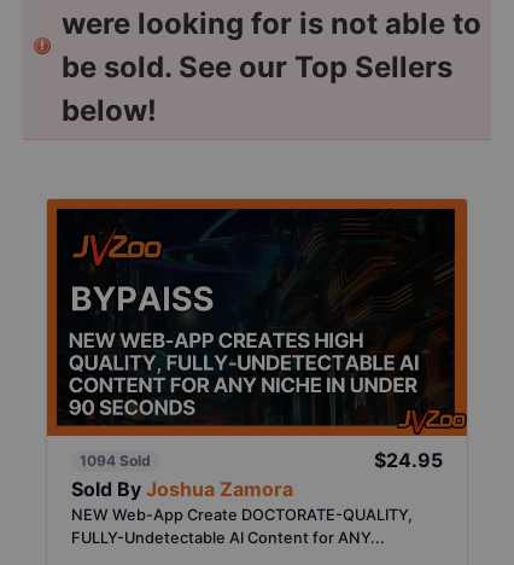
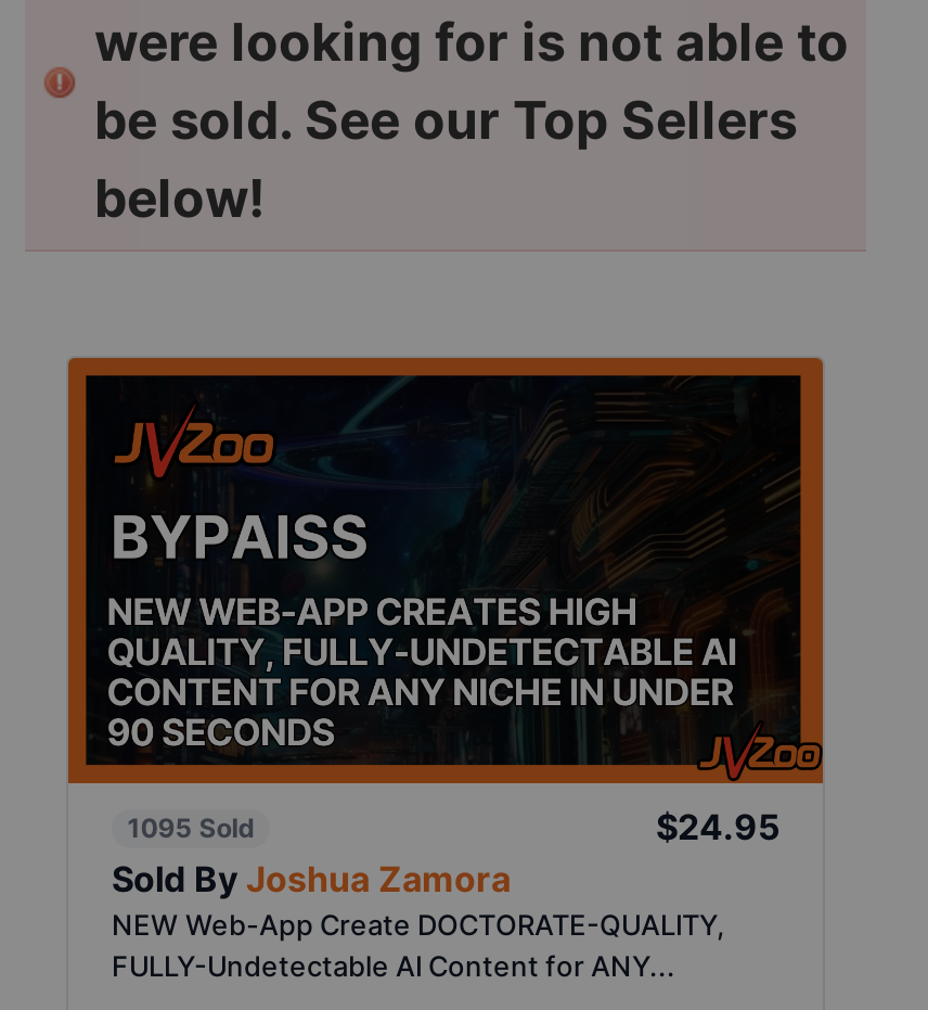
[80,451,151,469] 1094 Sold -> [127,811,255,844] 1095 Sold

